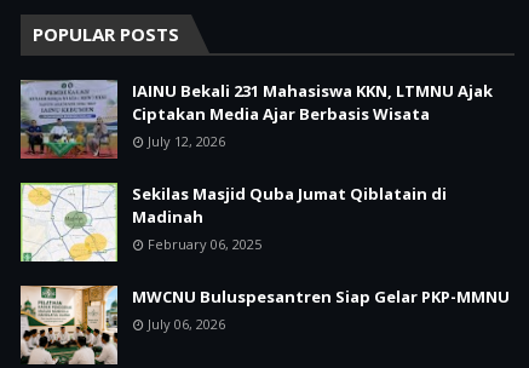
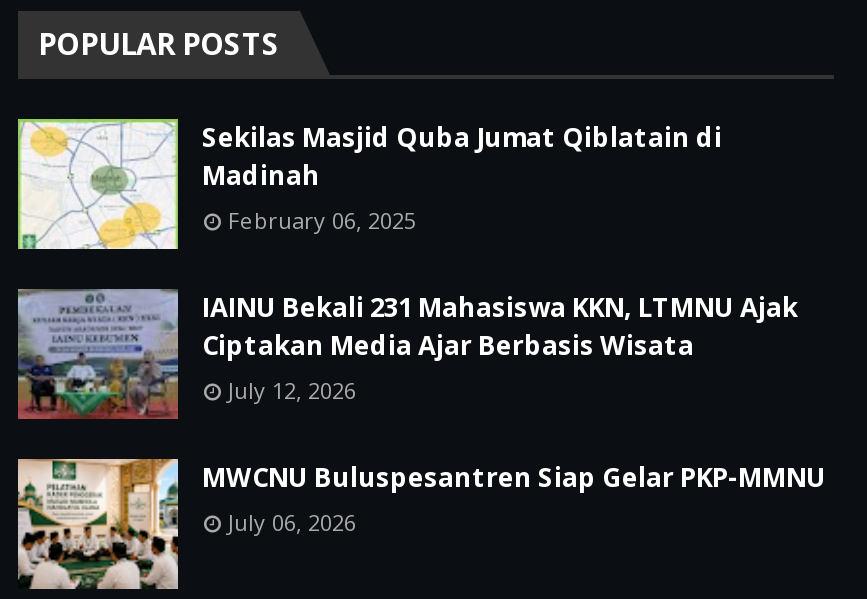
moved [18,79,493,160] -> [14,287,798,421]: [image] | IAINU Bekali 231 Mahasiswa KKN, LTMNU Ajak | Ciptakan Media Ajar Berbasis Wisata | July 12, 2026
moved [19,183,447,263] -> [16,117,722,251]: [image] | Sekilas Masjid Quba Jumat Qiblatain di | Madinah | February 06, 2025

